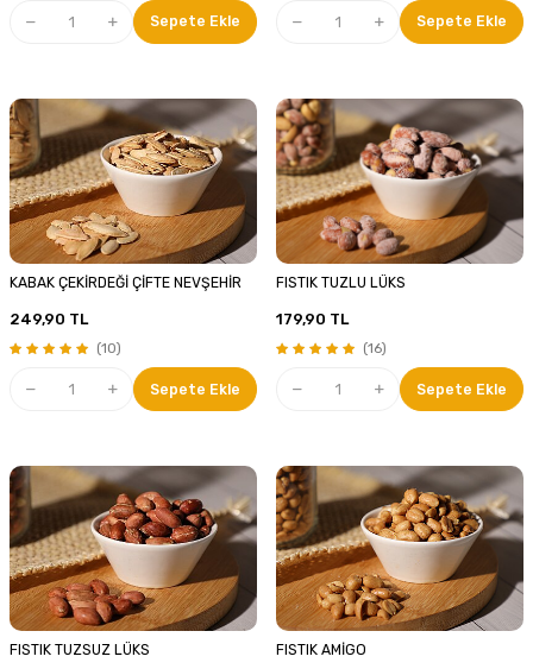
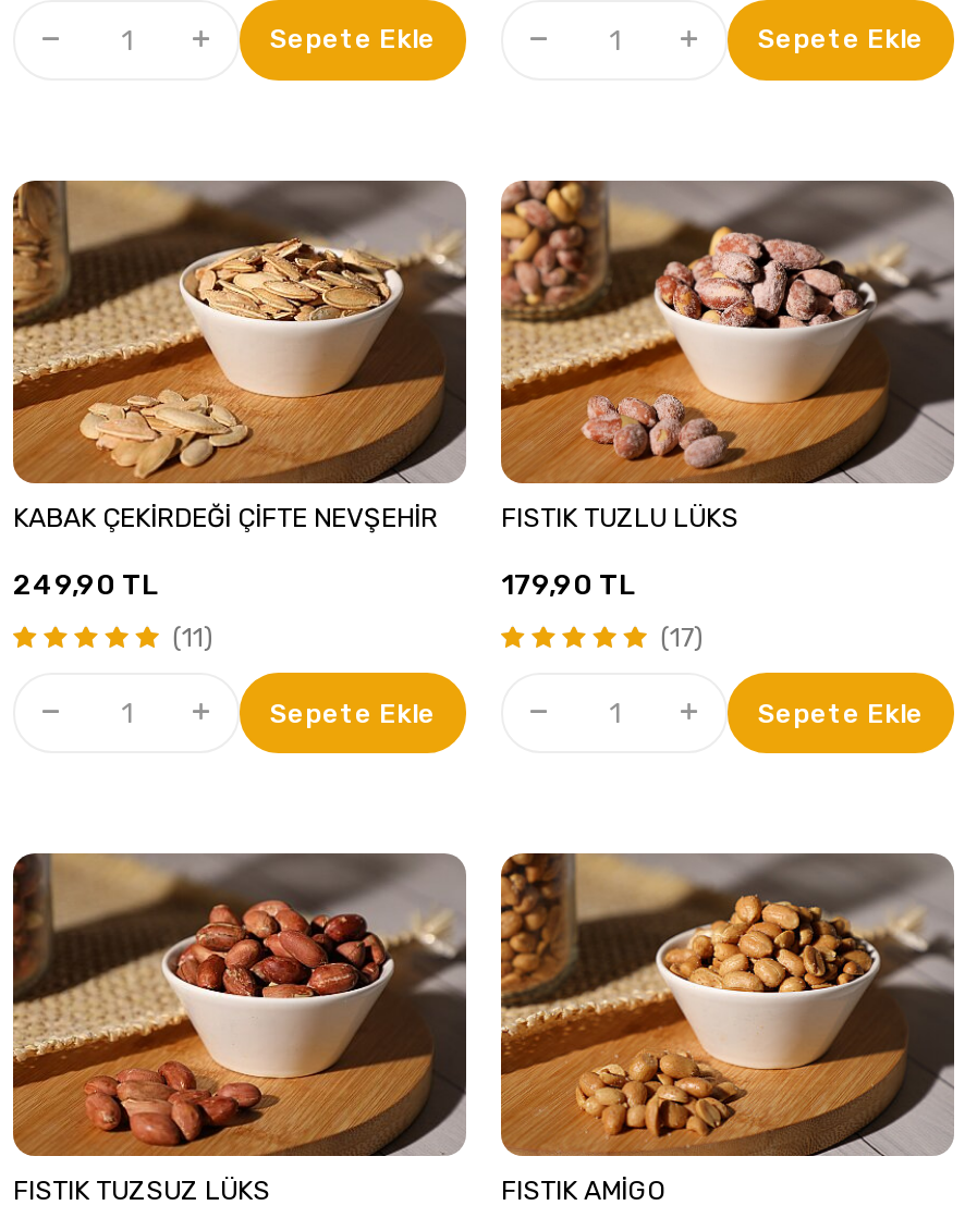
[93,340,122,357] (10) -> [166,623,212,654] (11)
[360,340,387,357] (16) -> [654,623,702,654] (17)

